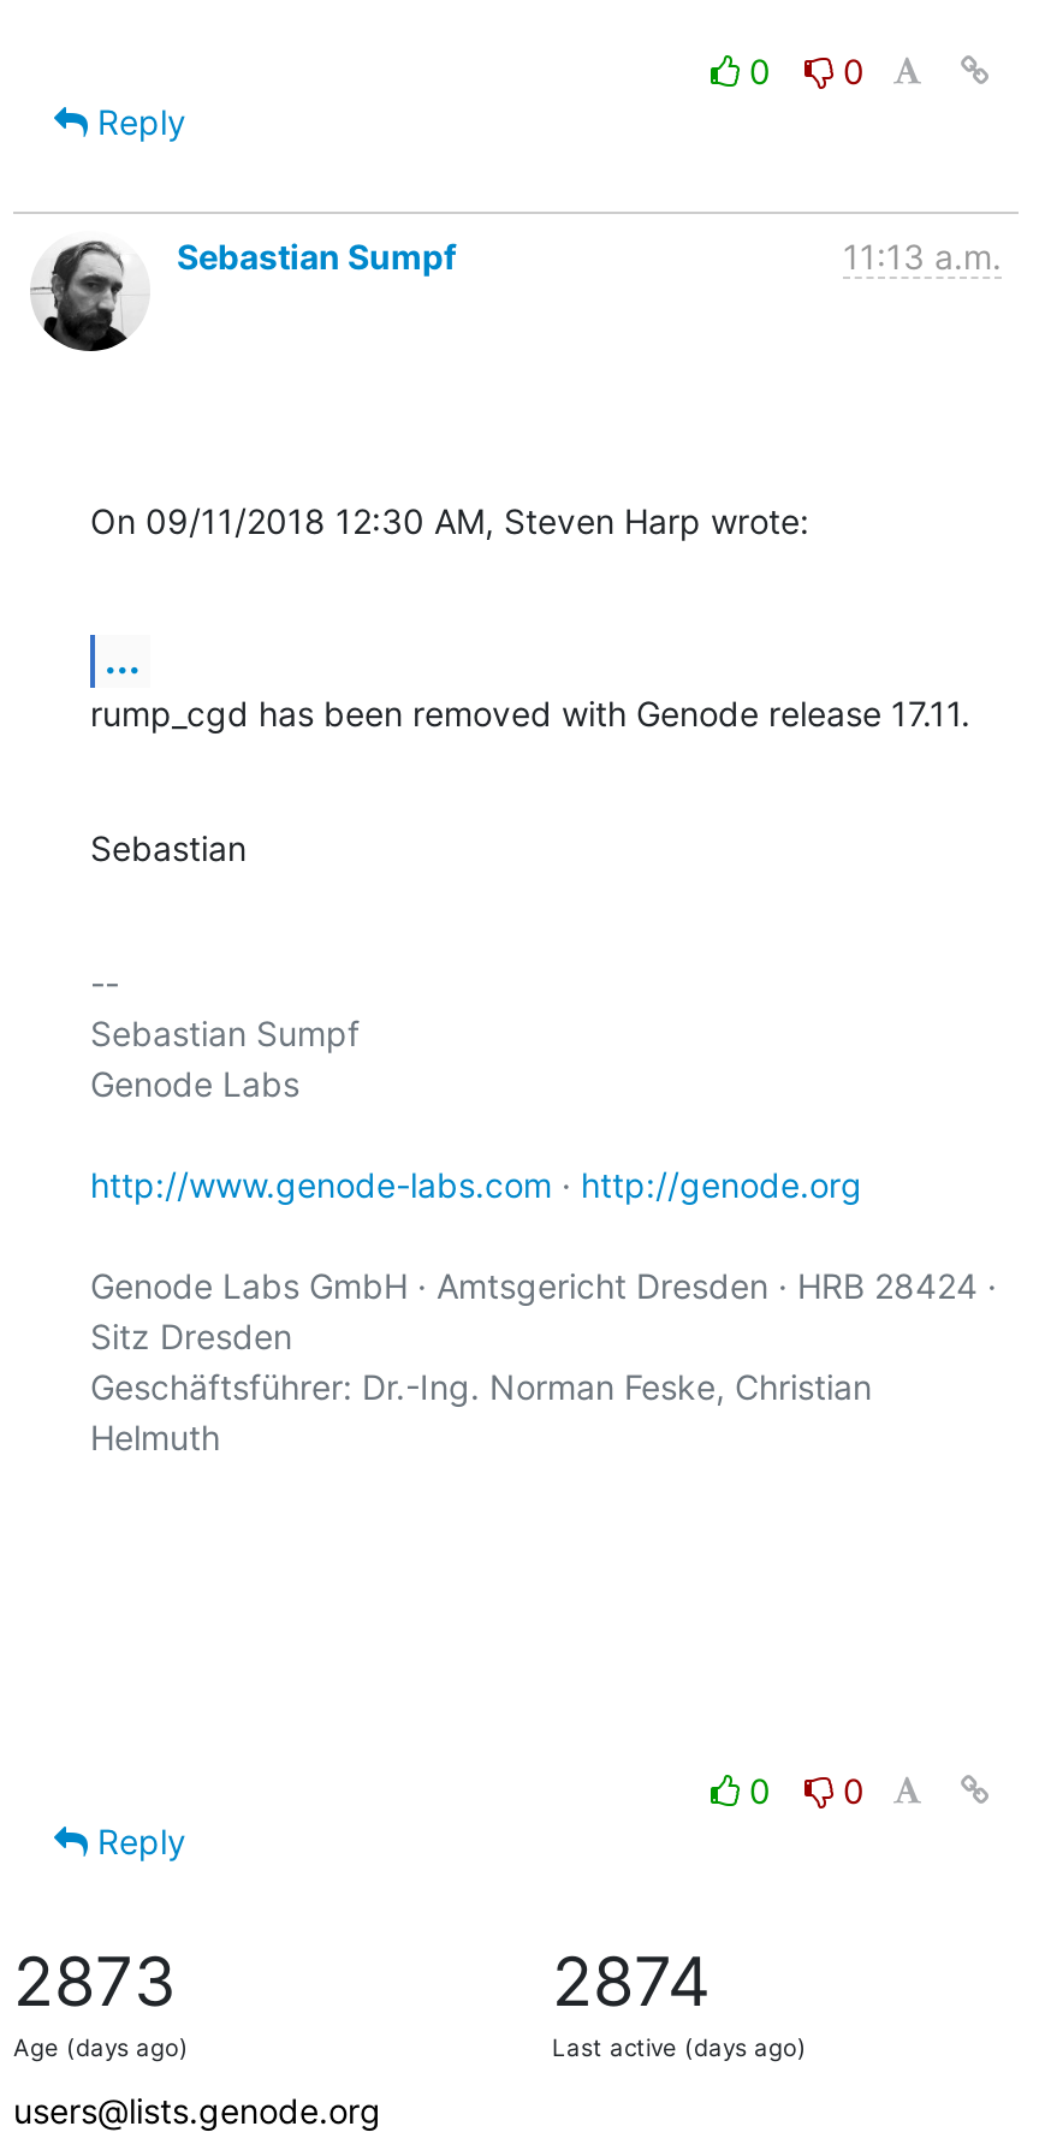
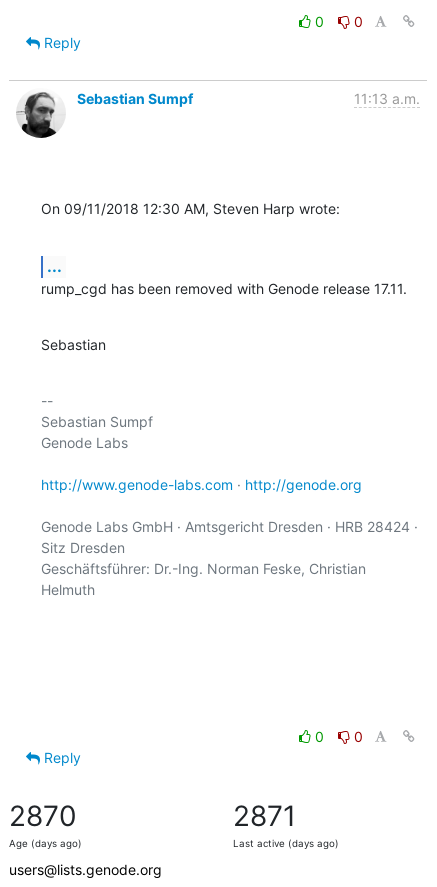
[13,1940,177,2022] 2873 -> [9,799,77,833] 2870
[552,1940,711,2022] 2874 -> [233,799,296,833] 2871

